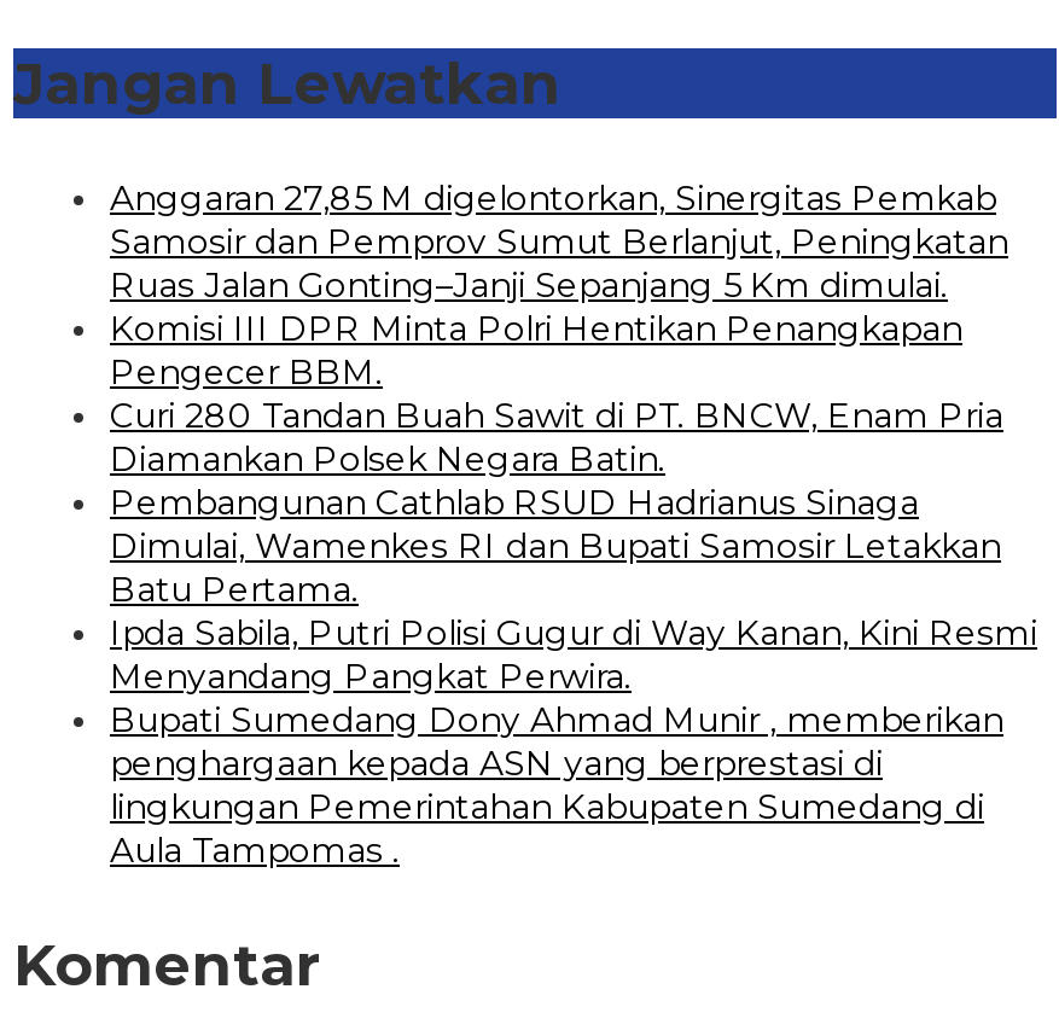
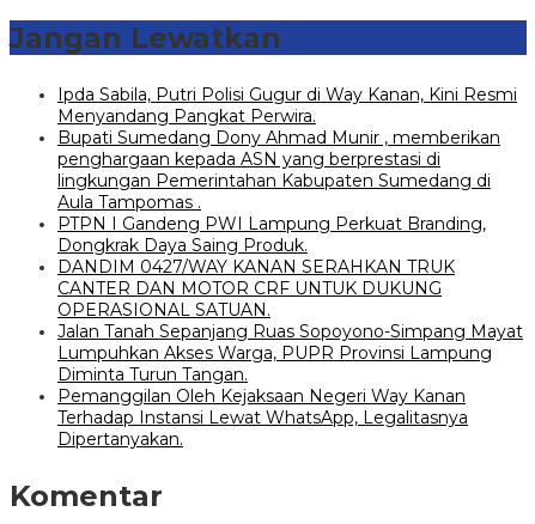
[110,177,1008,611] Anggaran 27,85 M digelontorkan, Sinergitas Pemkab | Samosir dan Pemprov Sumut Berlanjut, Peningkatan | Ruas Jalan Gonting–Janji Sepanjang 5 Km dimulai. | Komisi III DPR Minta Polri Hentikan Penangkapan | Pengecer BBM. | Curi 280 Tandan Buah Sawit di PT. BNCW, Enam Pria | Diamankan Polsek Negara Batin. | Pembangunan Cathlab RSUD Hadrianus Sinaga | Dimulai, Wamenkes RI dan Bupati Samosir Letakkan | Batu Pertama. -> none
moved [110,611,1037,872] -> [57,84,517,213]: Ipda Sabila, Putri Polisi Gugur di Way Kanan, Kini Resmi | Menyandang Pangkat Perwira. | Bupati Sumedang Dony Ahmad Munir , memberikan | penghargaan kepada ASN yang berprestasi di | lingkungan Pemerintahan Kabupaten Sumedang di | Aula Tampomas .
none -> [57,213,523,450] PTPN I Gandeng PWI Lampung Perkuat Branding, | Dongkrak Daya Saing Produk. | DANDIM 0427/WAY KANAN SERAHKAN TRUK | CANTER DAN MOTOR CRF UNTUK DUKUNG | OPERASIONAL SATUAN. | Jalan Tanah Sepanjang Ruas Sopoyono-Simpang Mayat | Lumpuhkan Akses Warga, PUPR Provinsi Lampung | Diminta Turun Tangan. | Pemanggilan Oleh Kejaksaan Negeri Way Kanan | Terhadap Instansi Lewat WhatsApp, Legalitasnya | Dipertanyakan.

